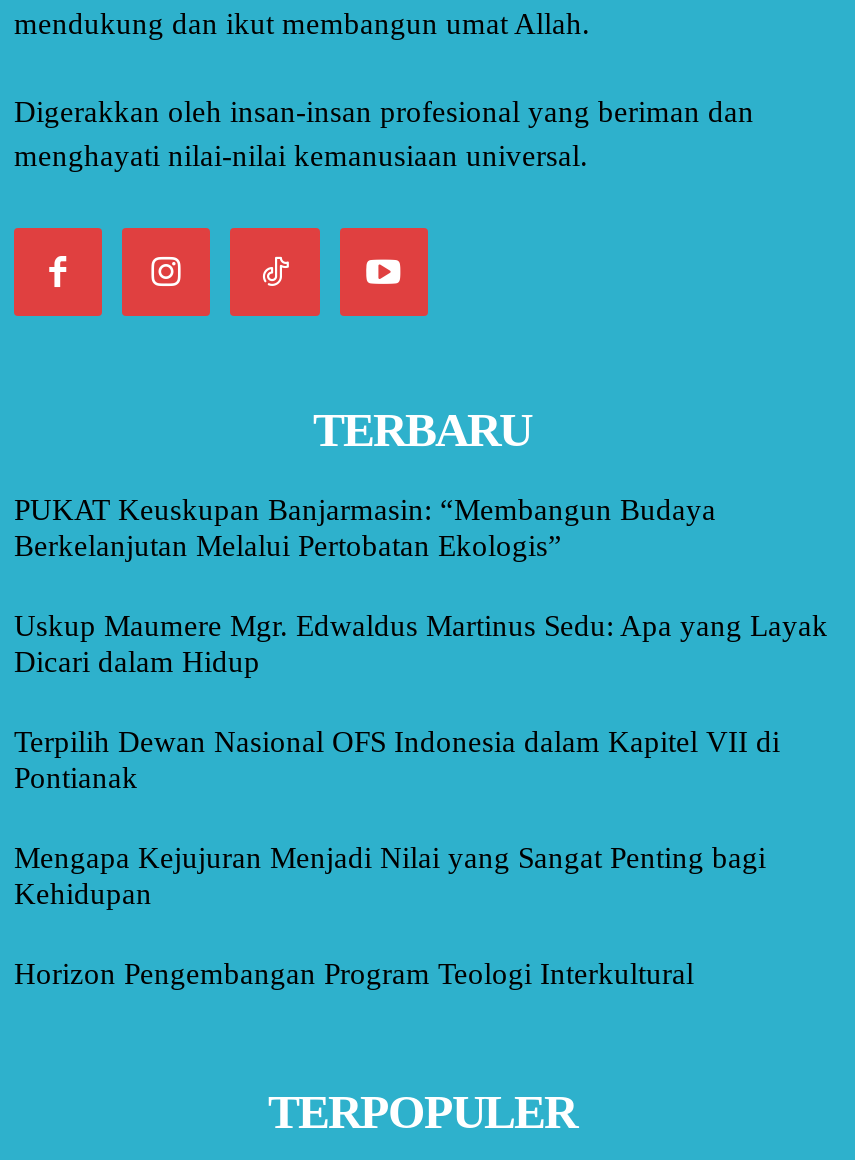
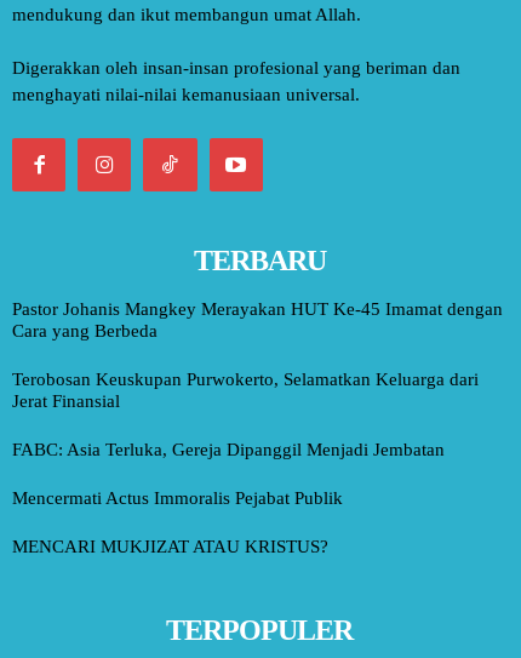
[14,495,716,563] PUKAT Keuskupan Banjarmasin: “Membangun Budaya | Berkelanjutan Melalui Pertobatan Ekologis” -> [12,300,503,341] Pastor Johanis Mangkey Merayakan HUT Ke-45 Imamat dengan | Cara yang Berbeda
[14,611,828,679] Uskup Maumere Mgr. Edwaldus Martinus Sedu: Apa yang Layak | Dicari dalam Hidup -> [12,370,479,411] Terobosan Keuskupan Purwokerto, Selamatkan Keluarga dari | Jerat Finansial
[14,727,780,795] Terpilih Dewan Nasional OFS Indonesia dalam Kapitel VII di | Pontianak -> [12,440,445,460] FABC: Asia Terluka, Gereja Dipanggil Menjadi Jembatan
[14,843,766,911] Mengapa Kejujuran Menjadi Nilai yang Sangat Penting bagi | Kehidupan -> [12,489,343,508] Mencermati Actus Immoralis Pejabat Publik
[14,959,694,991] Horizon Pengembangan Program Teologi Interkultural -> [12,537,328,557] MENCARI MUKJIZAT ATAU KRISTUS?

